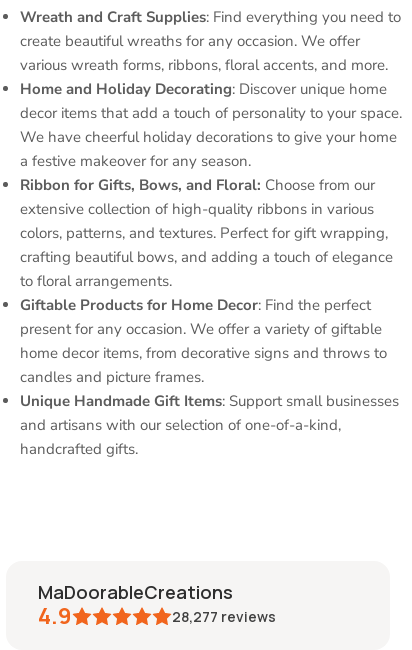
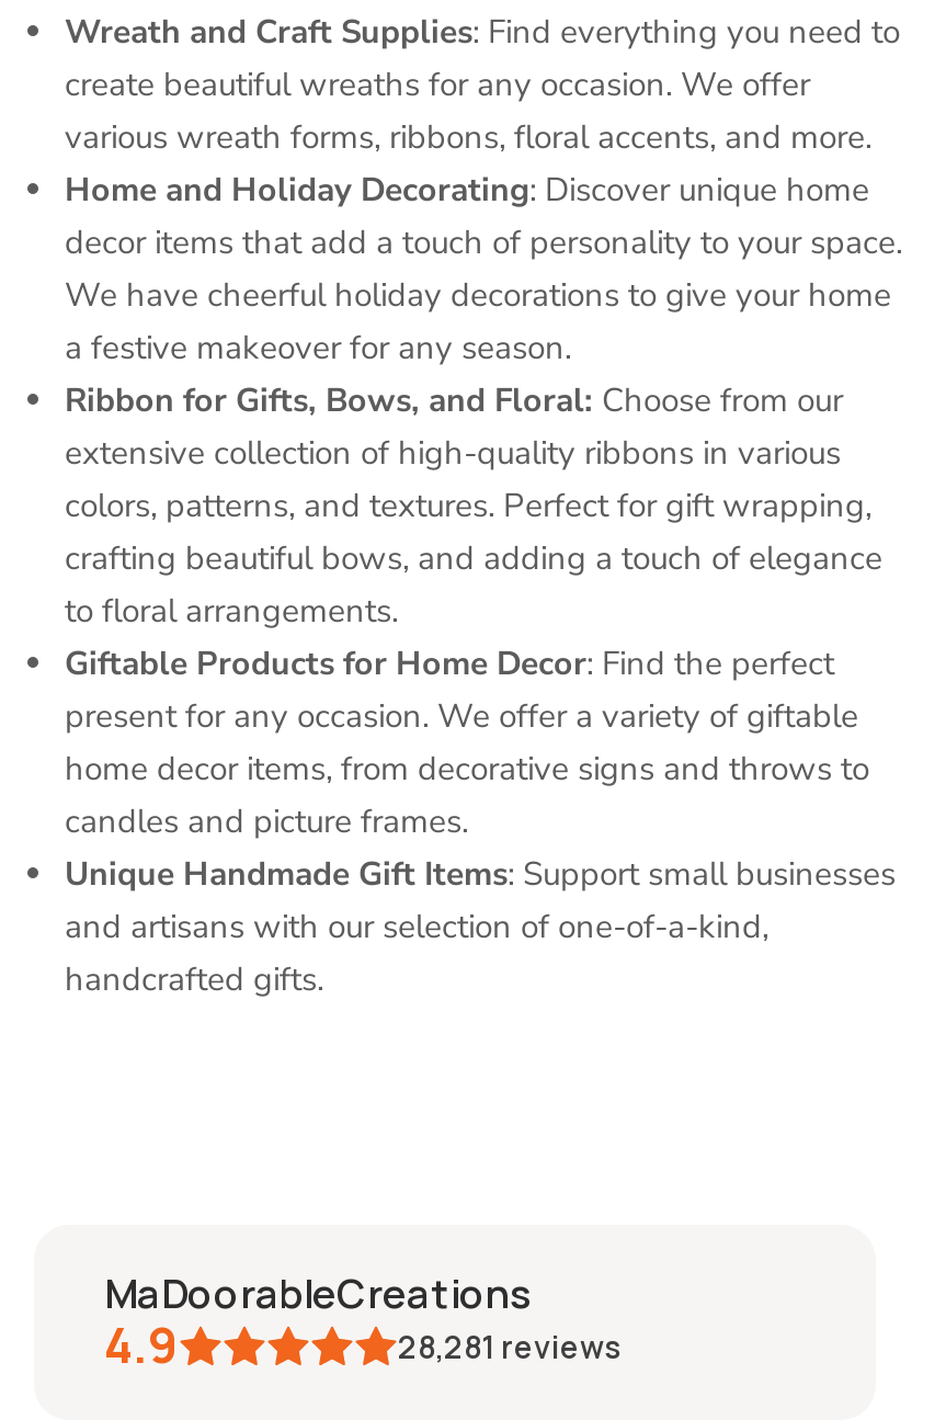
[172,607,276,626] 28,277 reviews -> [398,1326,622,1367] 28,281 reviews

